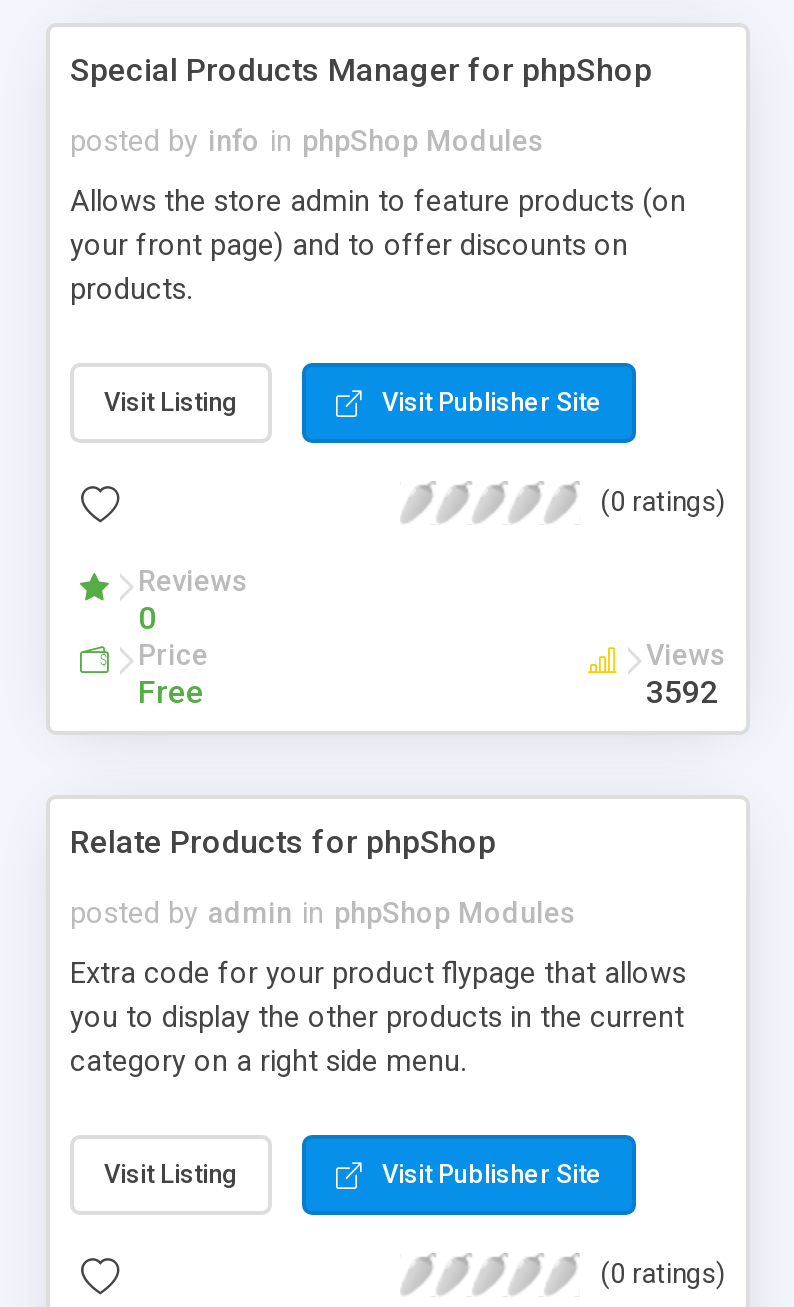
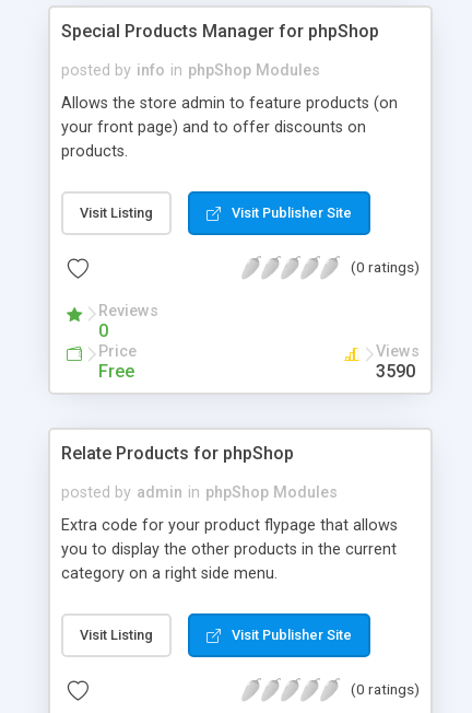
[646,673,718,711] 3592 -> [376,361,415,381] 3590

